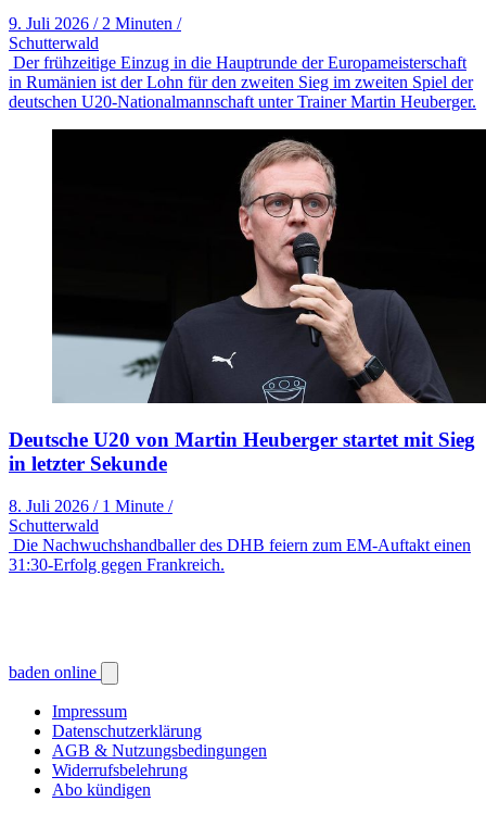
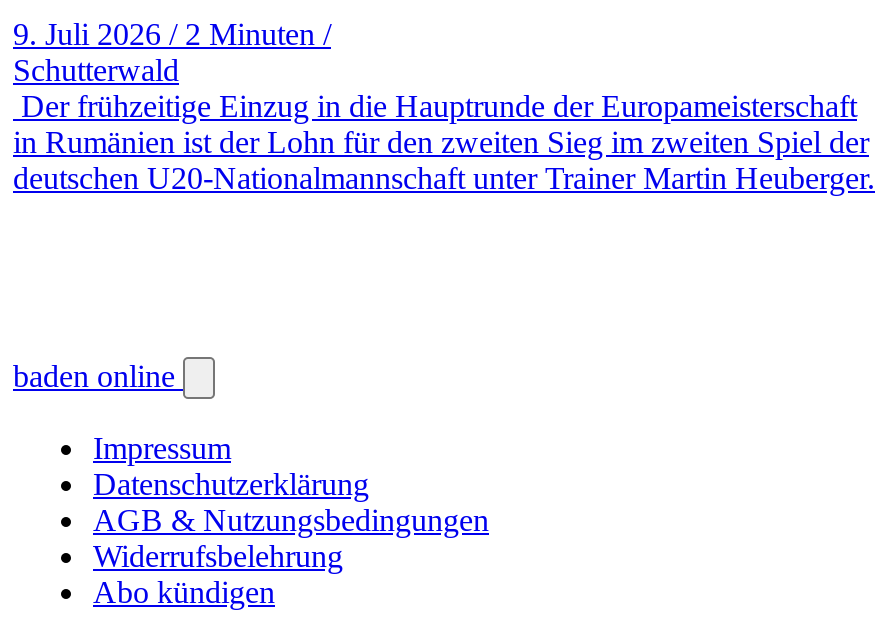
[9,128,483,573] [image] | Deutsche U20 von Martin Heuberger startet mit Sieg | in letzter Sekunde | 8. Juli 2026 / 1 Minute / | Schutterwald | Die Nachwuchshandballer des DHB feiern zum EM-Auftakt einen | 31:30-Erfolg gegen Frankreich. -> none

